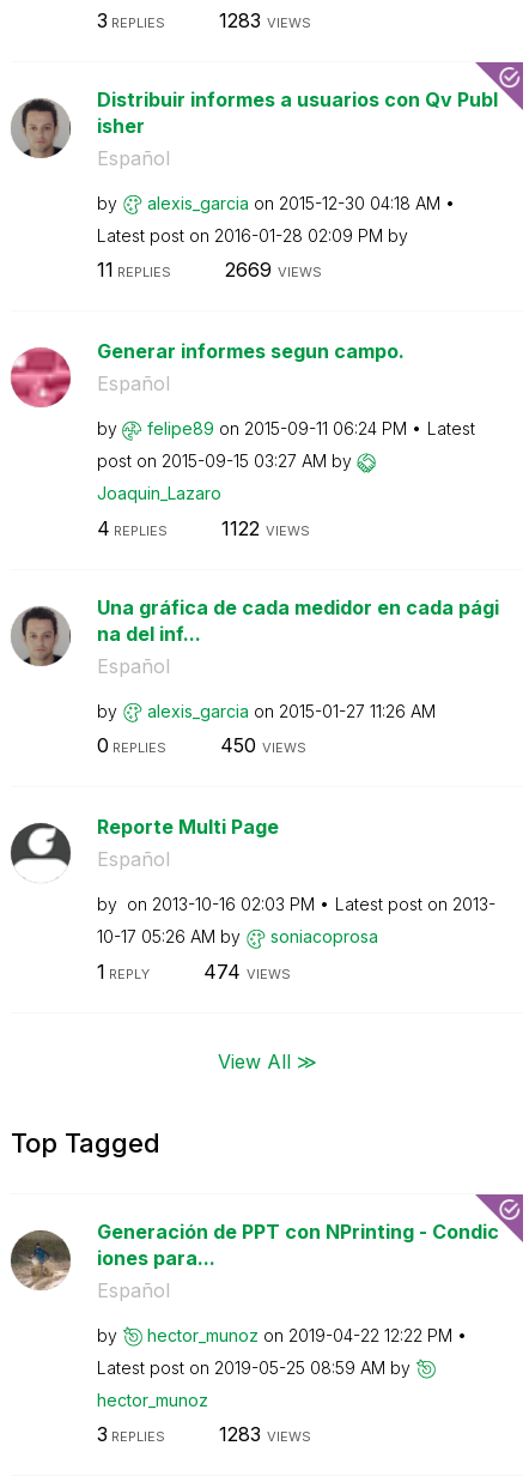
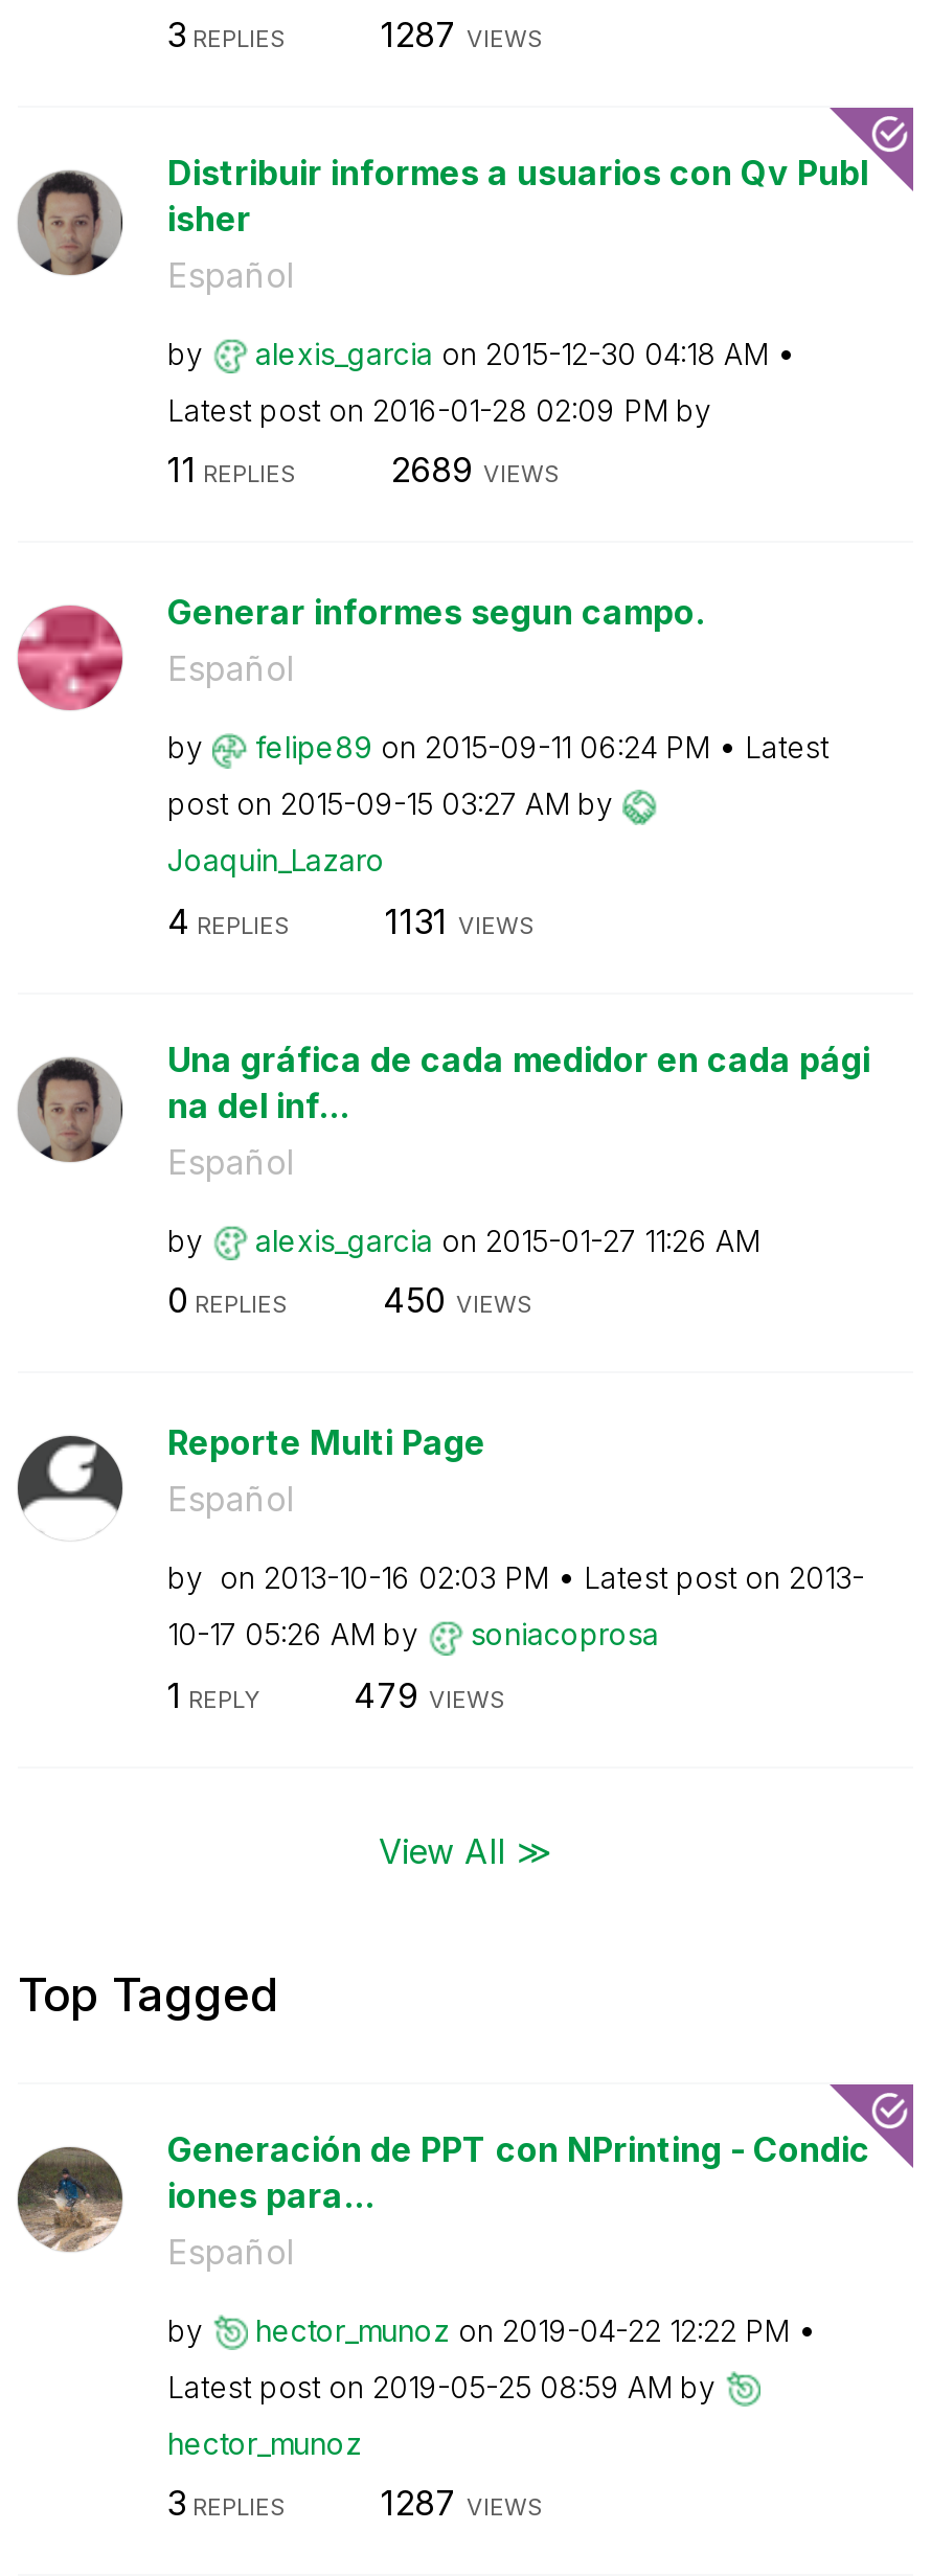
[218,8,311,32] 1283 VIEWS -> [381,13,544,54] 1287 VIEWS
[224,258,321,282] 2669 VIEWS -> [391,449,561,491] 2689 VIEWS
[221,516,309,540] 1122 VIEWS -> [385,899,536,941] 1131 VIEWS
[203,959,290,983] 474 VIEWS -> [354,1673,506,1715] 479 VIEWS
[218,1422,311,1446] 1283 VIEWS -> [381,2482,544,2524] 1287 VIEWS

